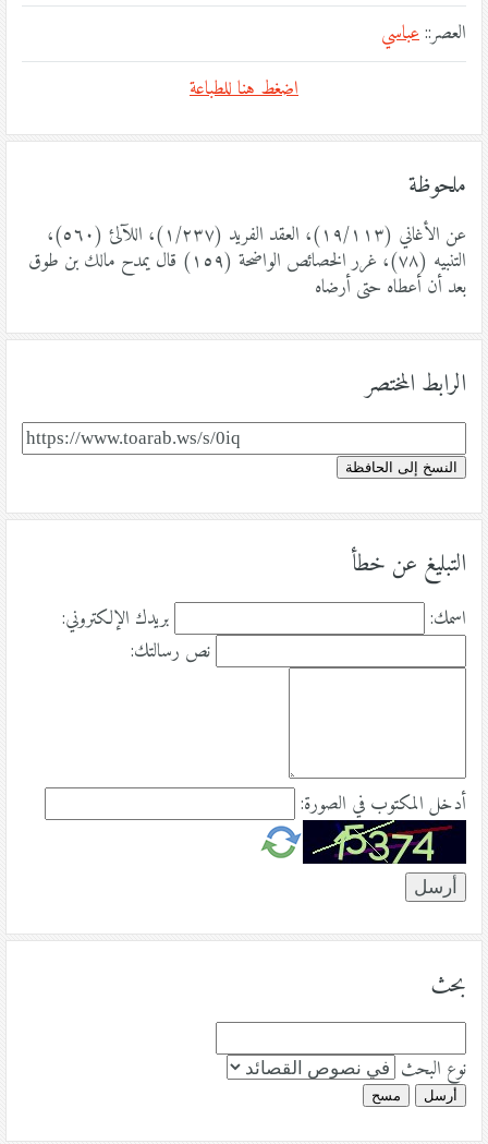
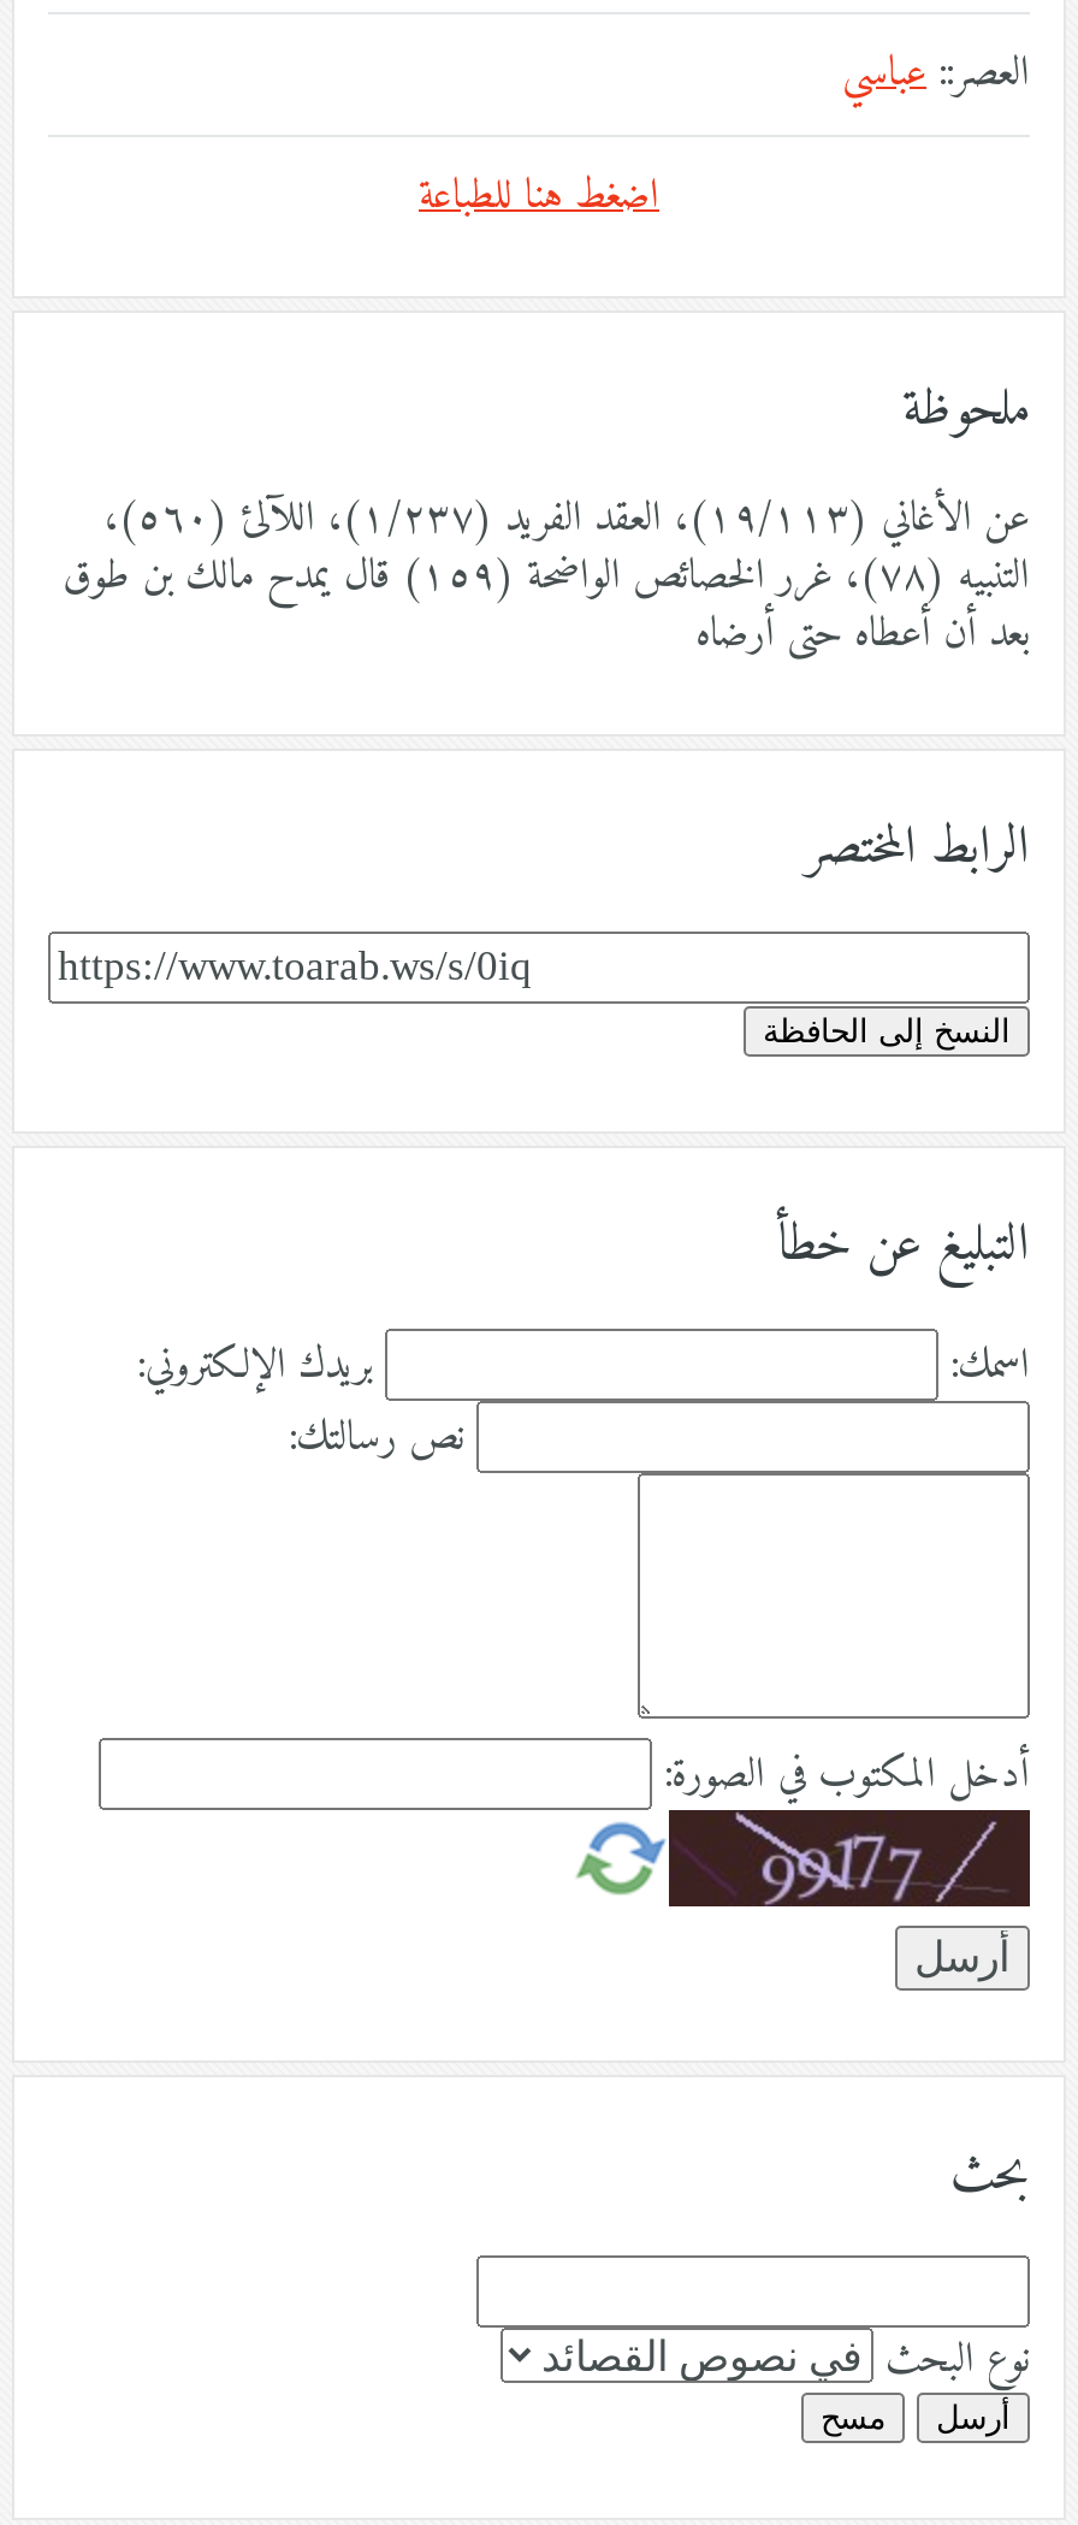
[303,823,466,865] [image] -> [669,1817,1030,1909] [image]

